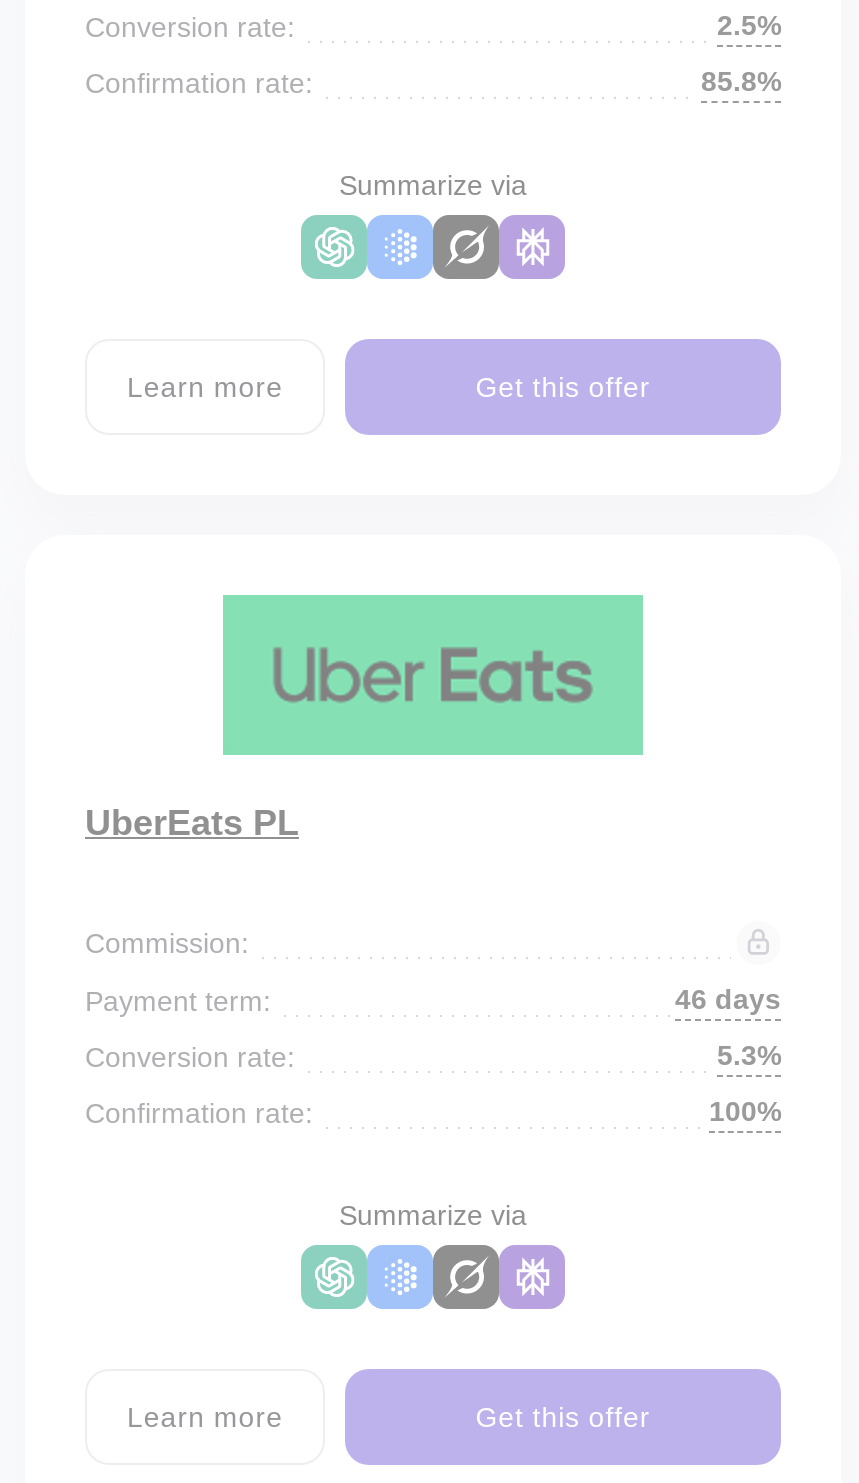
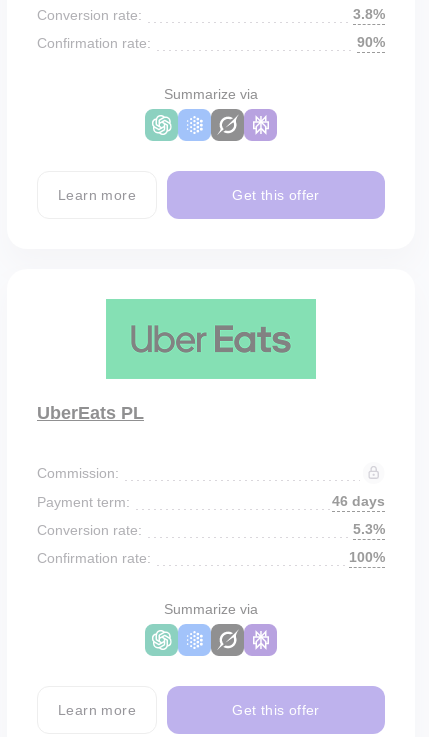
[717,9,781,41] 2.5% -> [353,6,385,22] 3.8%
[701,65,781,97] 85.8% -> [357,34,385,50] 90%

